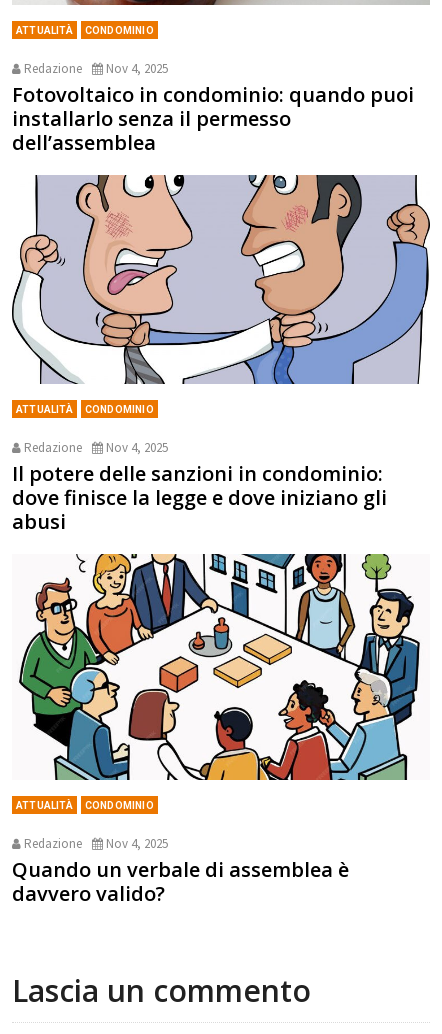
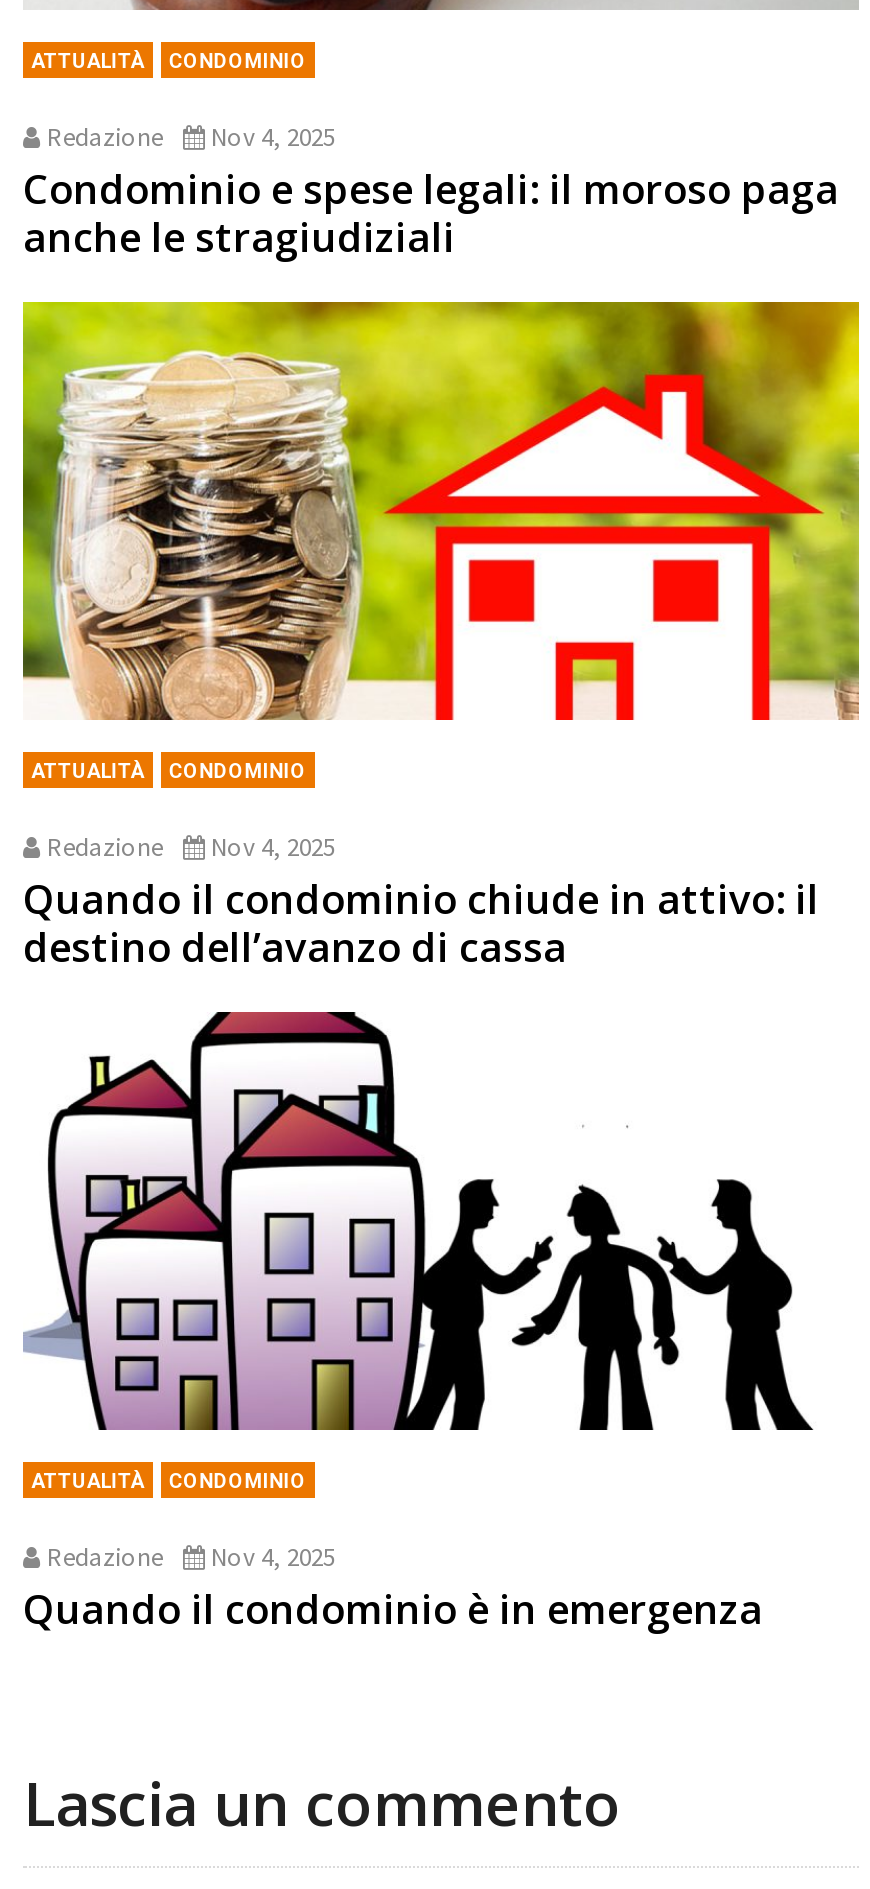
[12,81,414,156] Fotovoltaico in condominio: quando puoi | installarlo senza il permesso | dell’assemblea -> [23,163,839,265] Condominio e spese legali: il moroso paga | anche le stragiudiziali
[11,174,431,385] [image] -> [21,300,861,722] [image]
[12,460,387,535] Il potere delle sanzioni in condominio: | dove finisce la legge e dove iniziano gli | abusi -> [23,873,819,975] Quando il condominio chiude in attivo: il | destino dell’avanzo di cassa
[18,553,421,781] [image] -> [23,1010,835,1432] [image]
[12,856,349,907] Quando un verbale di assemblea è | davvero valido? -> [23,1583,763,1637] Quando il condominio è in emergenza

